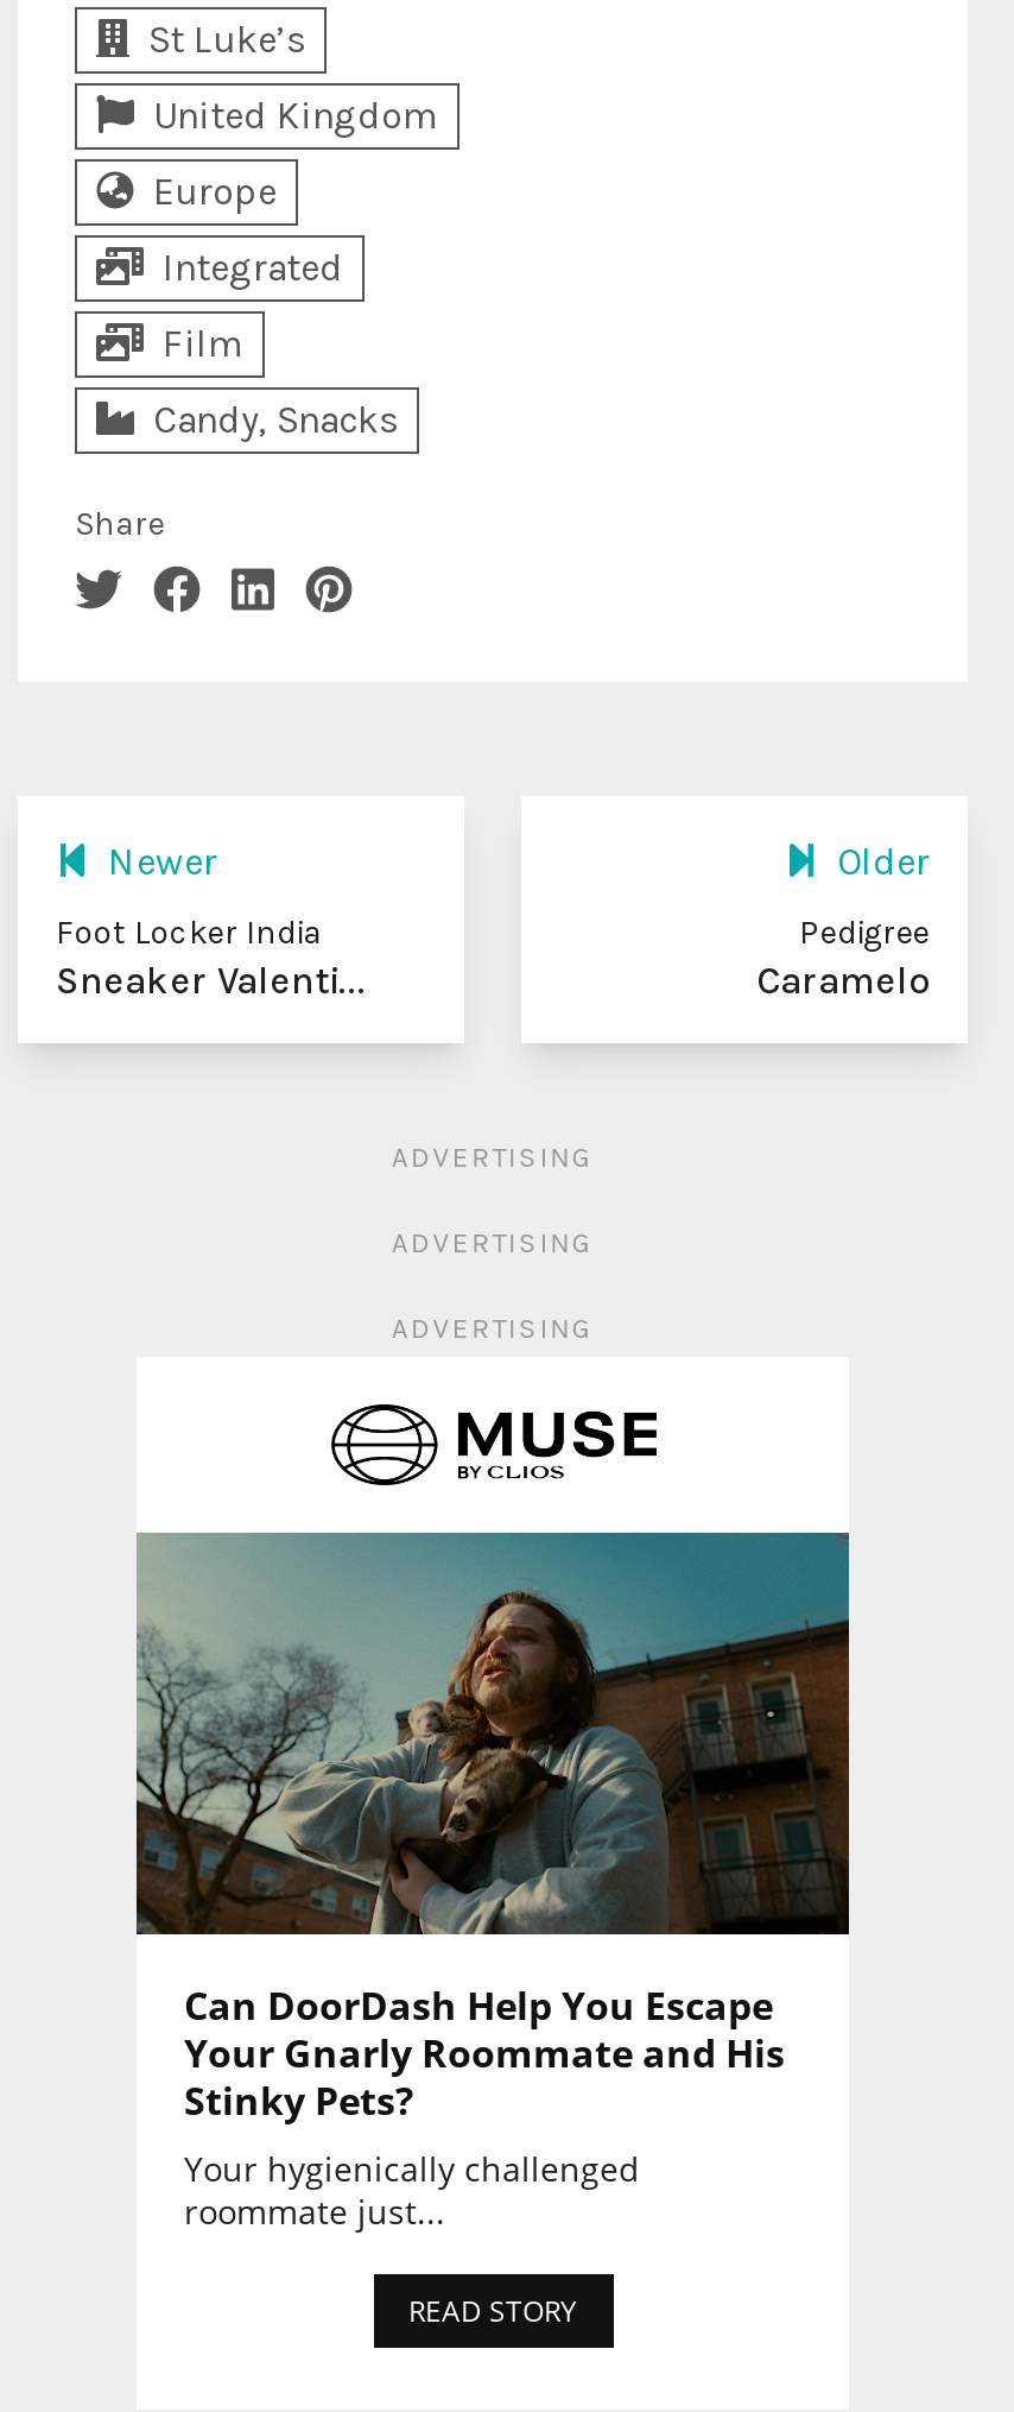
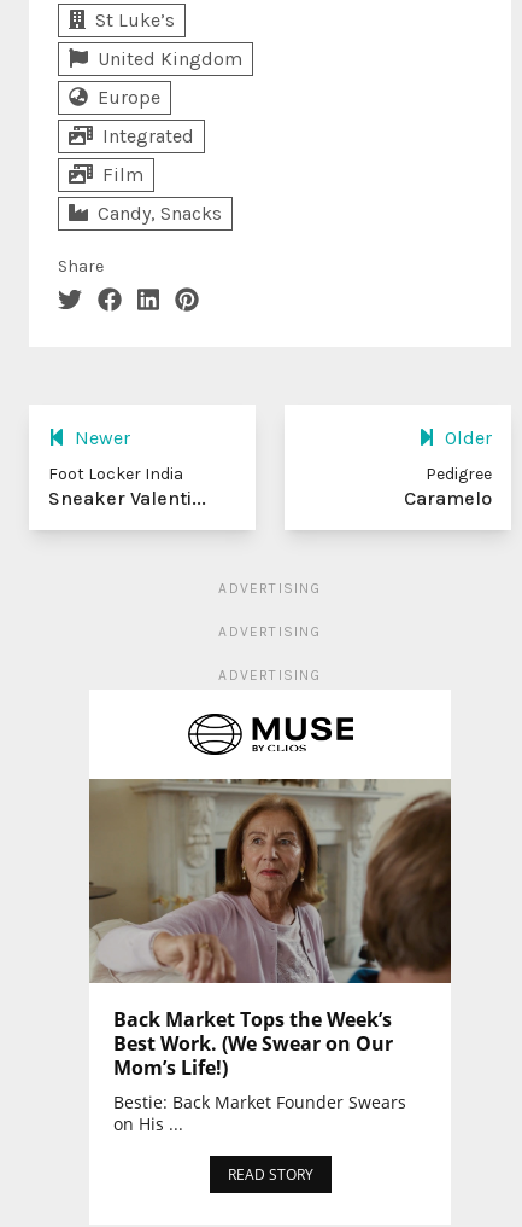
[134,1530,851,2234] [image] | Can DoorDash Help You Escape | Your Gnarly Roommate and His | Stinky Pets? | Your hygienically challenged | roommate just... -> [89,778,452,1135] [image] | Back Market Tops the Week’s | Best Work. (We Swear on Our | Mom’s Life!) | Bestie: Back Market Founder Swears | on His ...

